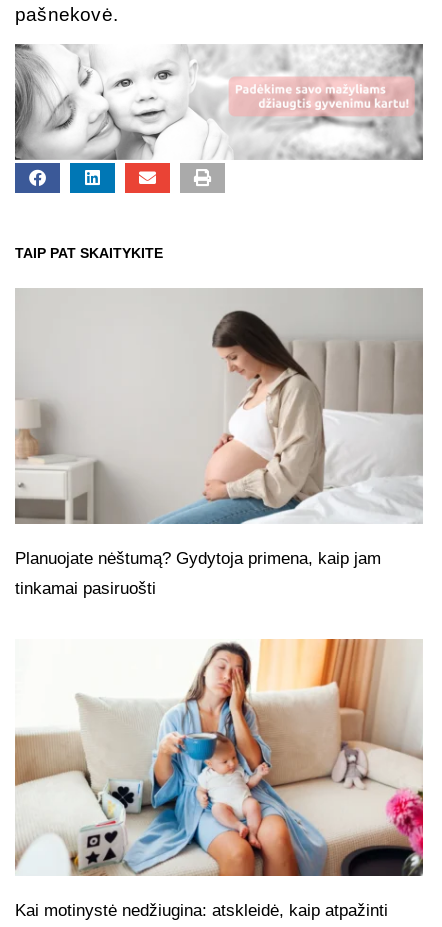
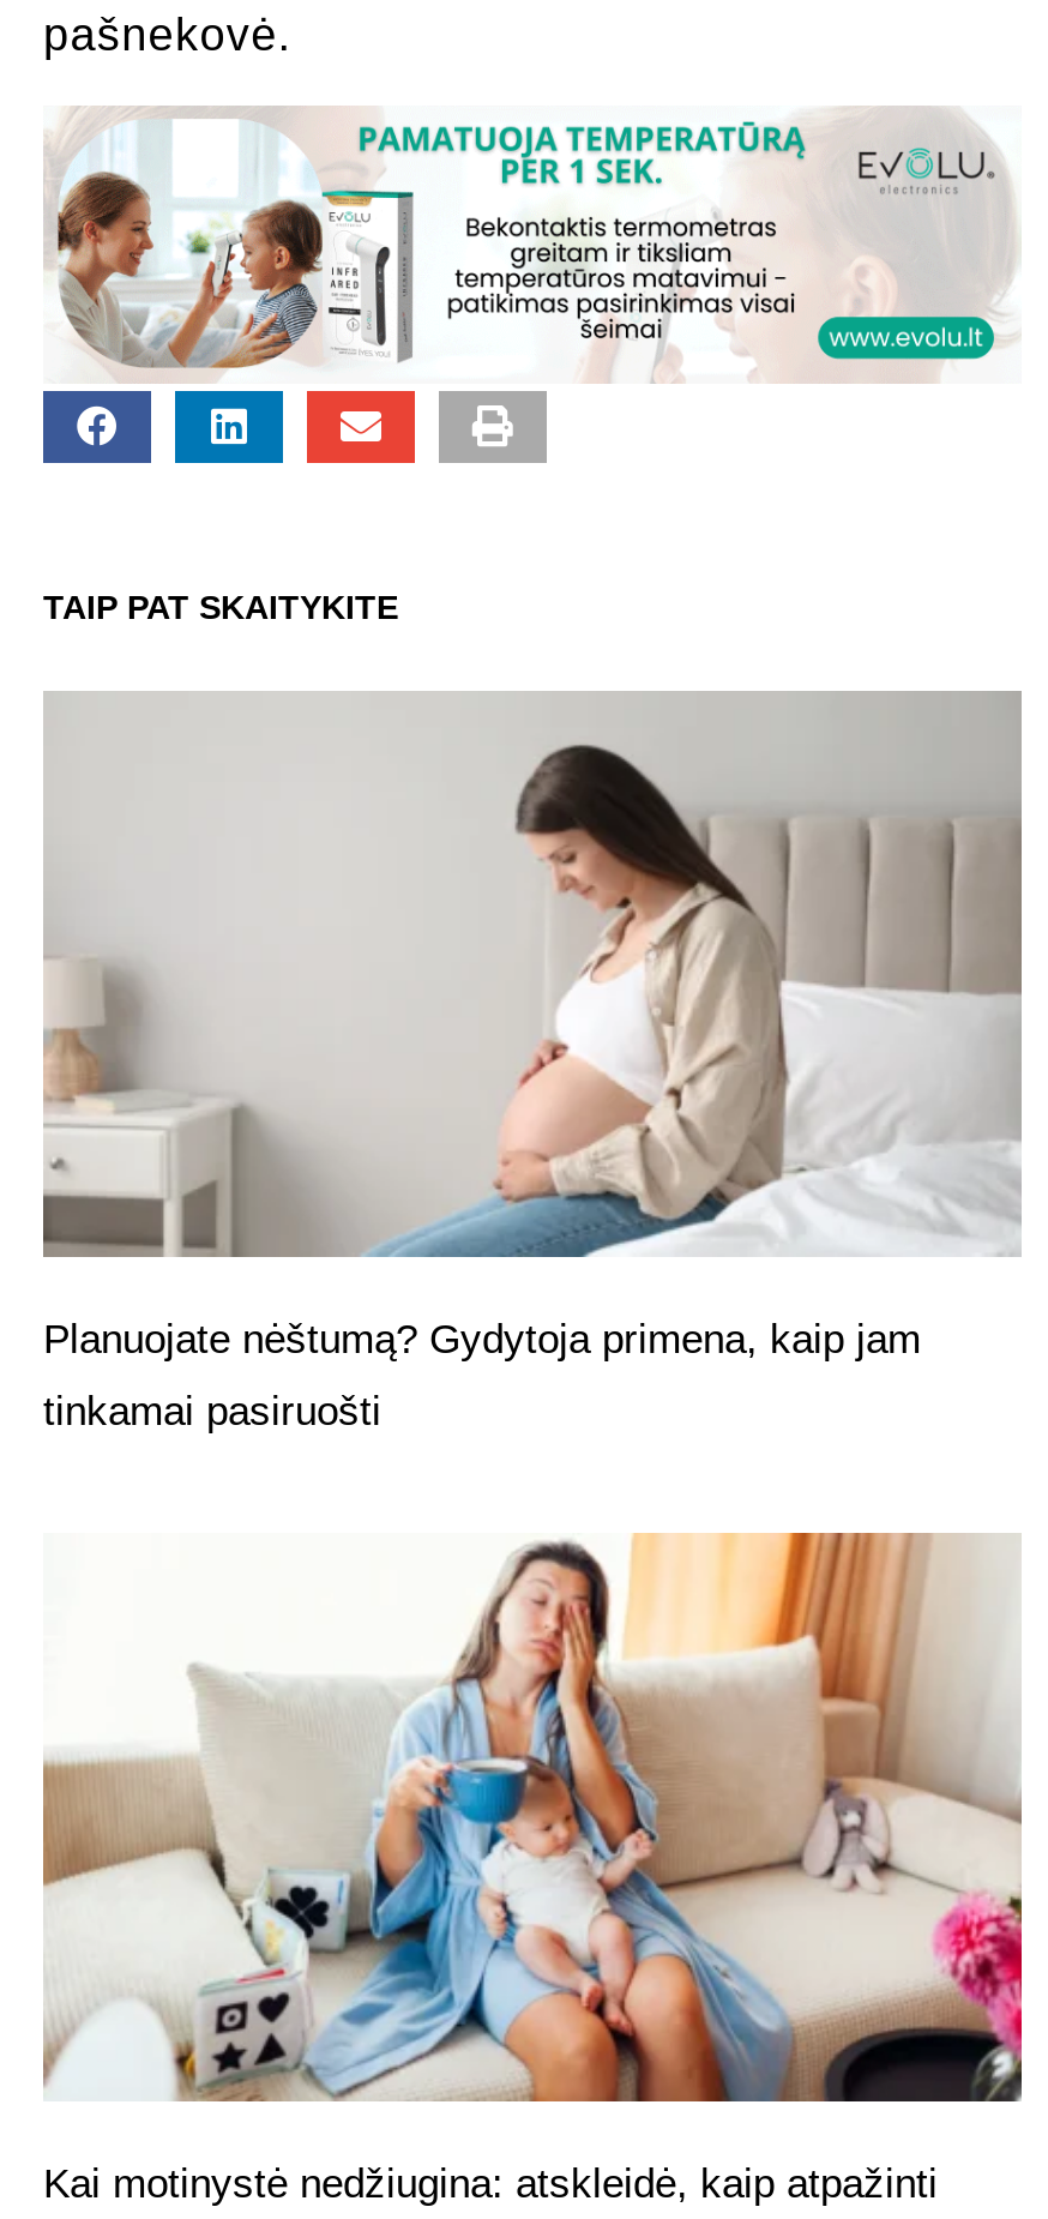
[14,43,424,161] [image] -> [43,106,1022,384] [image]

